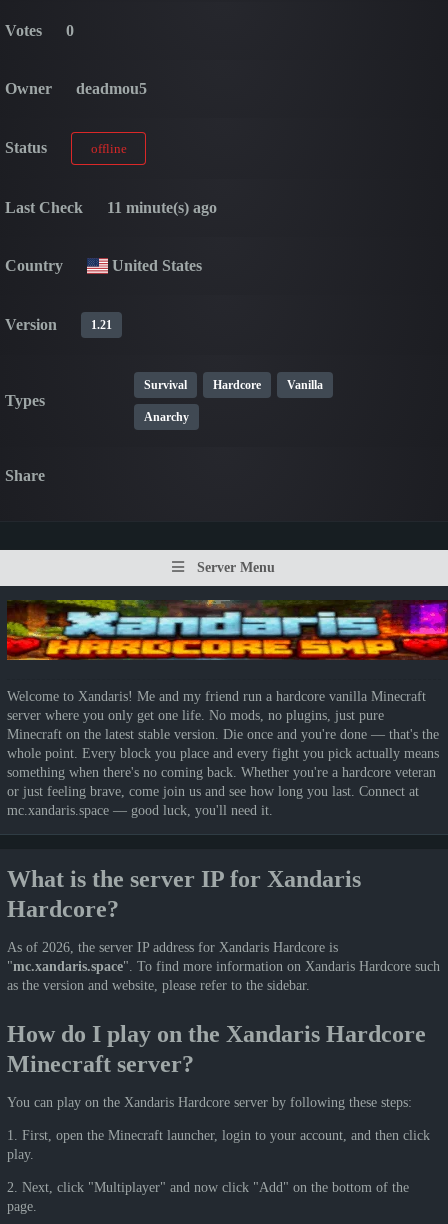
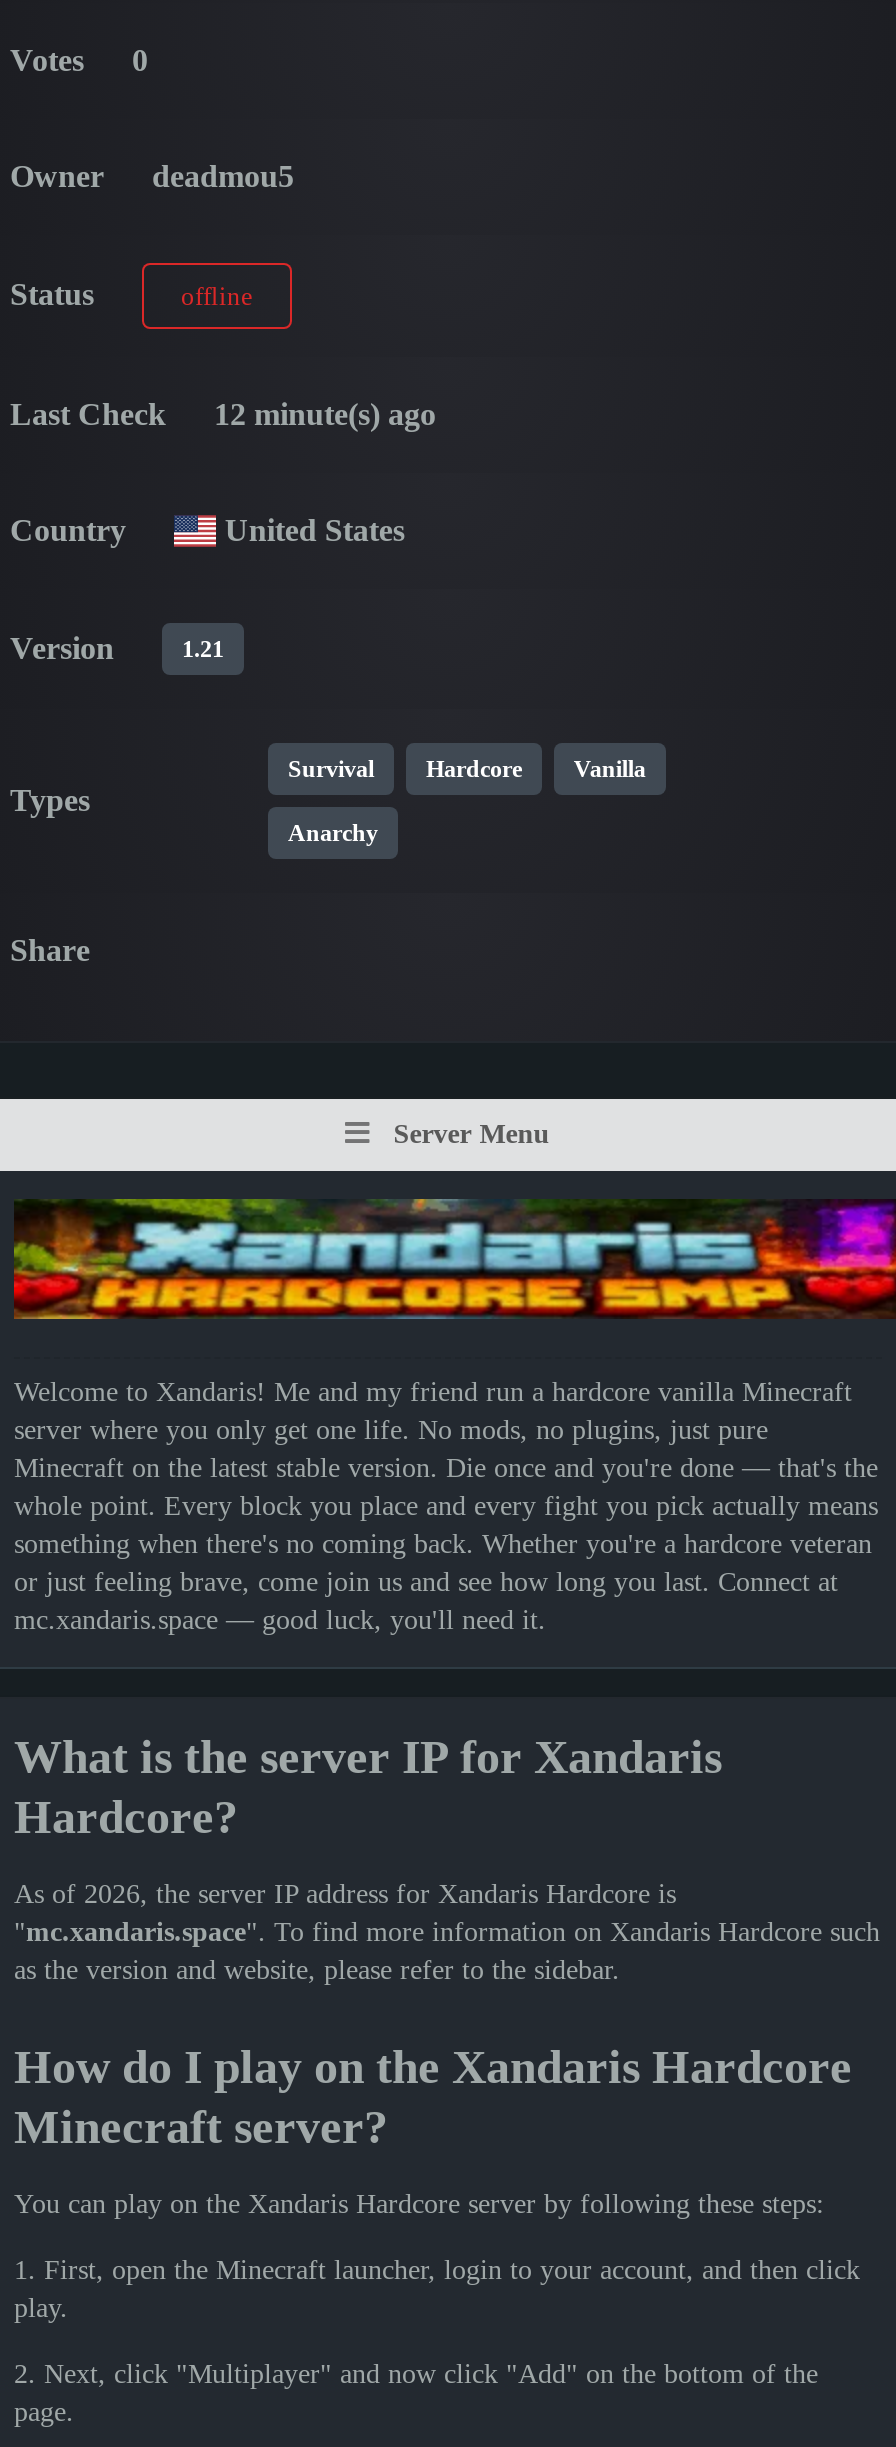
[5,199,217,216] Last Check 11 minute(s) ago -> [10,396,436,430] Last Check 12 minute(s) ago

